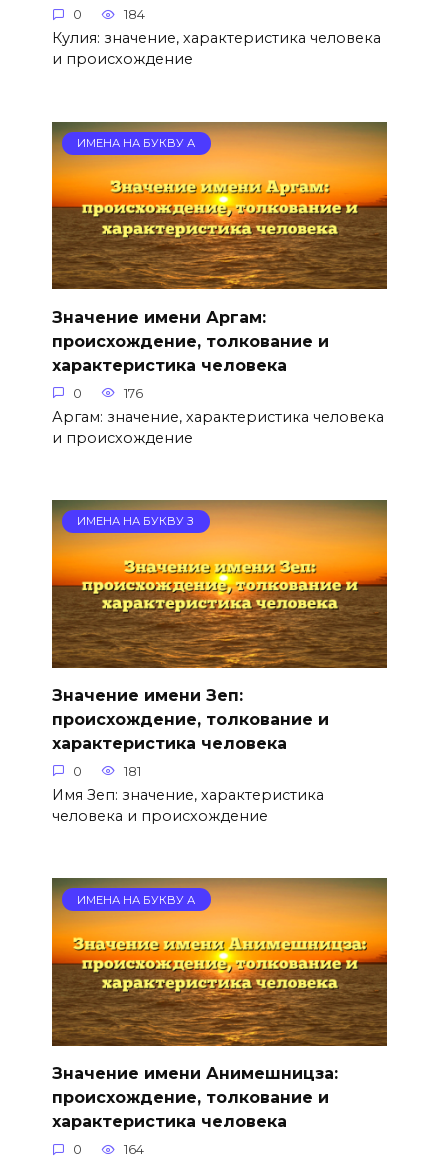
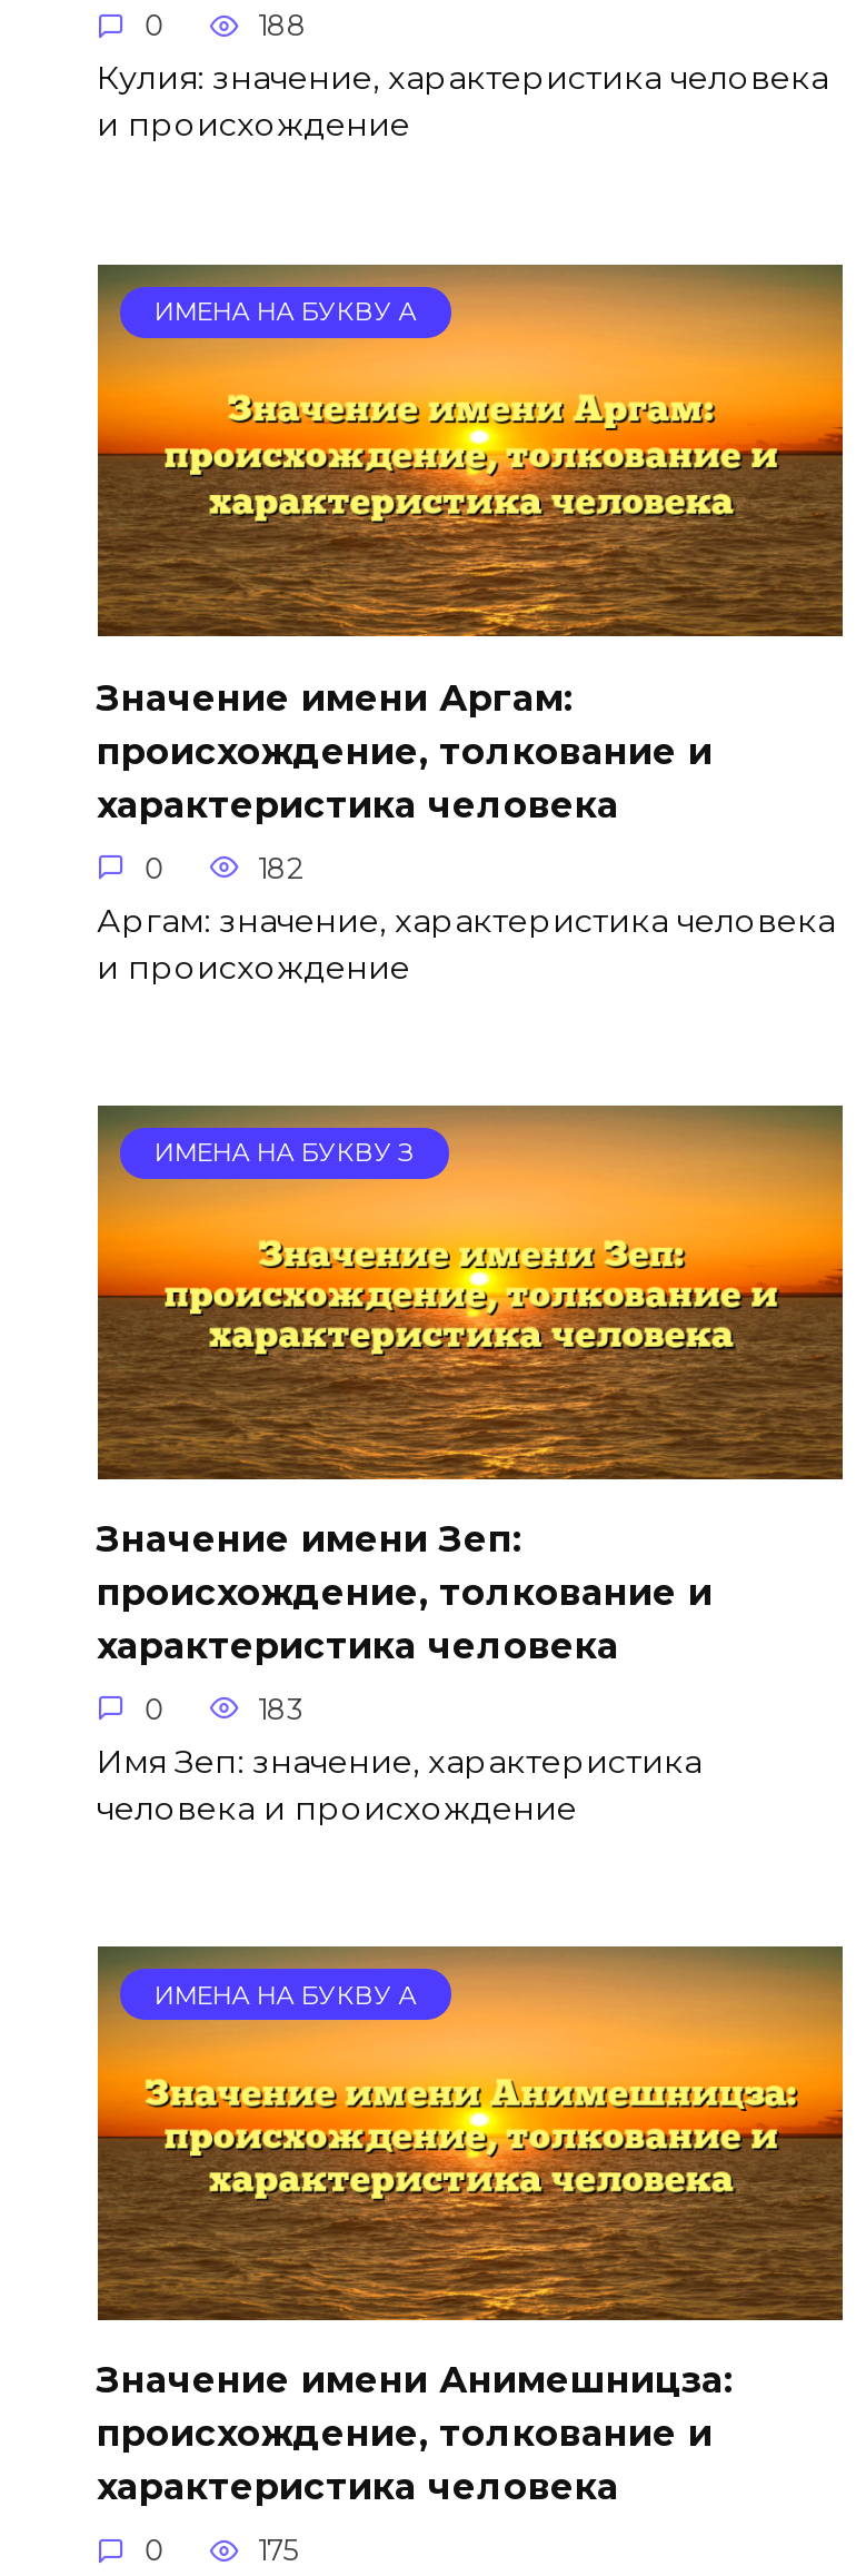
[124,7,145,22] 184 -> [258,10,307,43] 188
[124,386,143,401] 176 -> [258,851,302,885] 182
[124,764,141,779] 181 -> [258,1693,305,1726] 183
[124,1142,144,1157] 164 -> [258,2534,298,2568] 175

